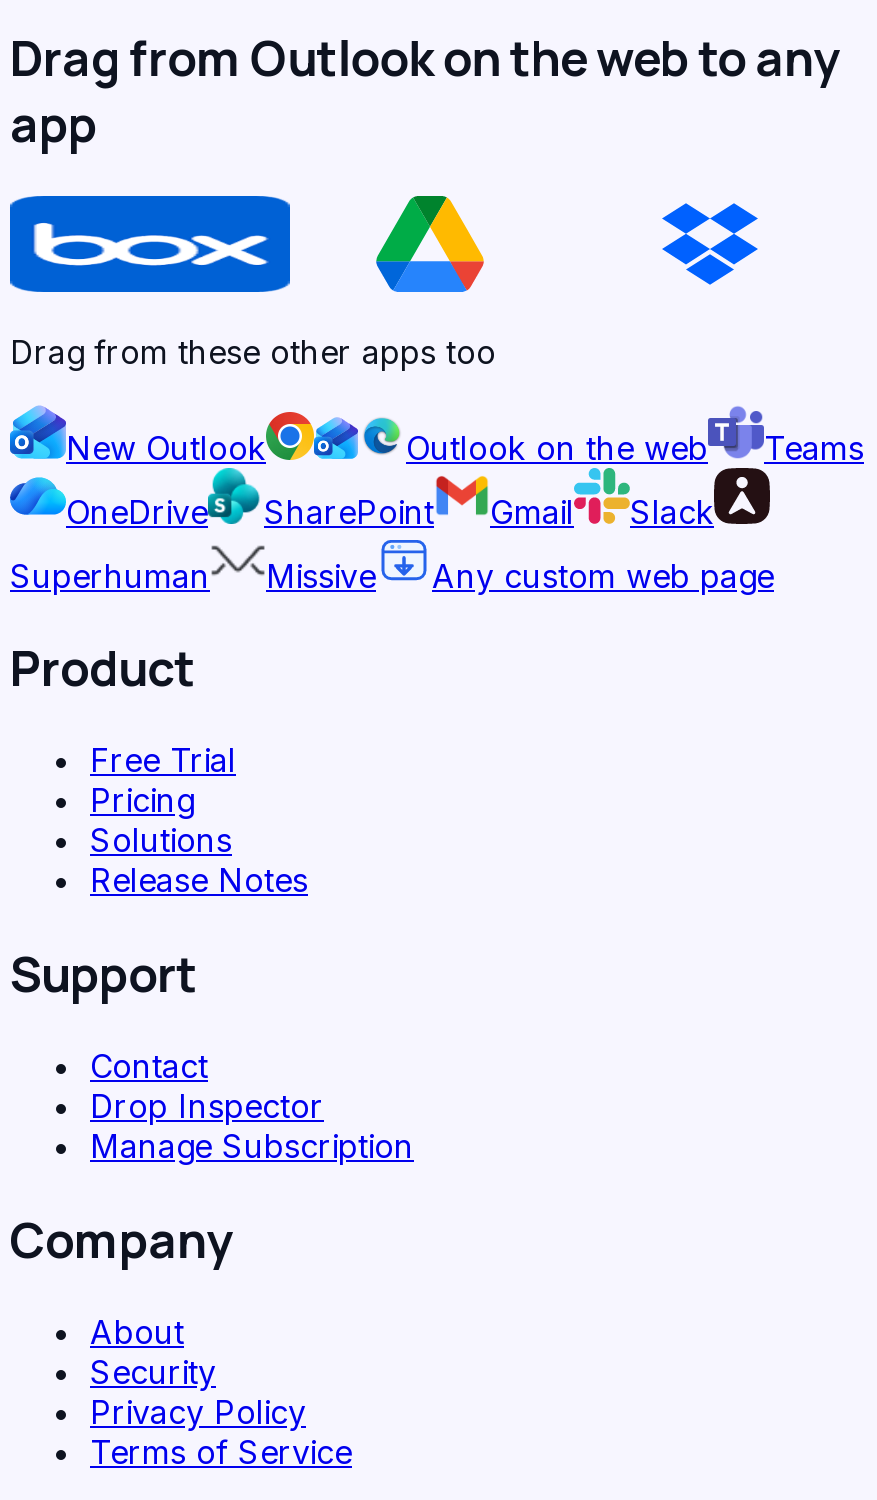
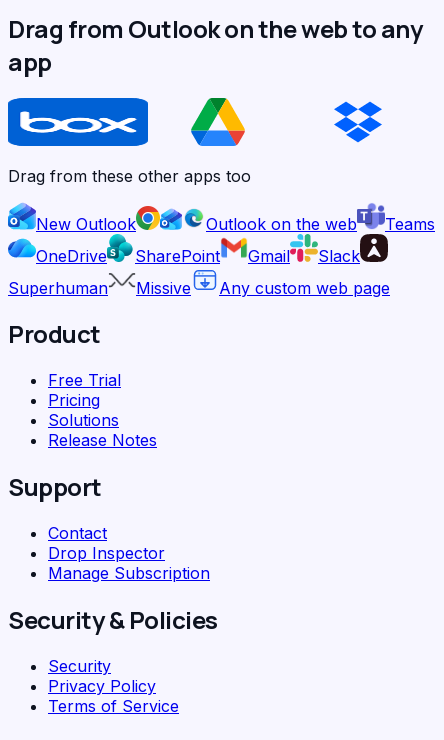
[10,1206,231,1352] Company | About -> [8,603,218,636] Security & Policies

